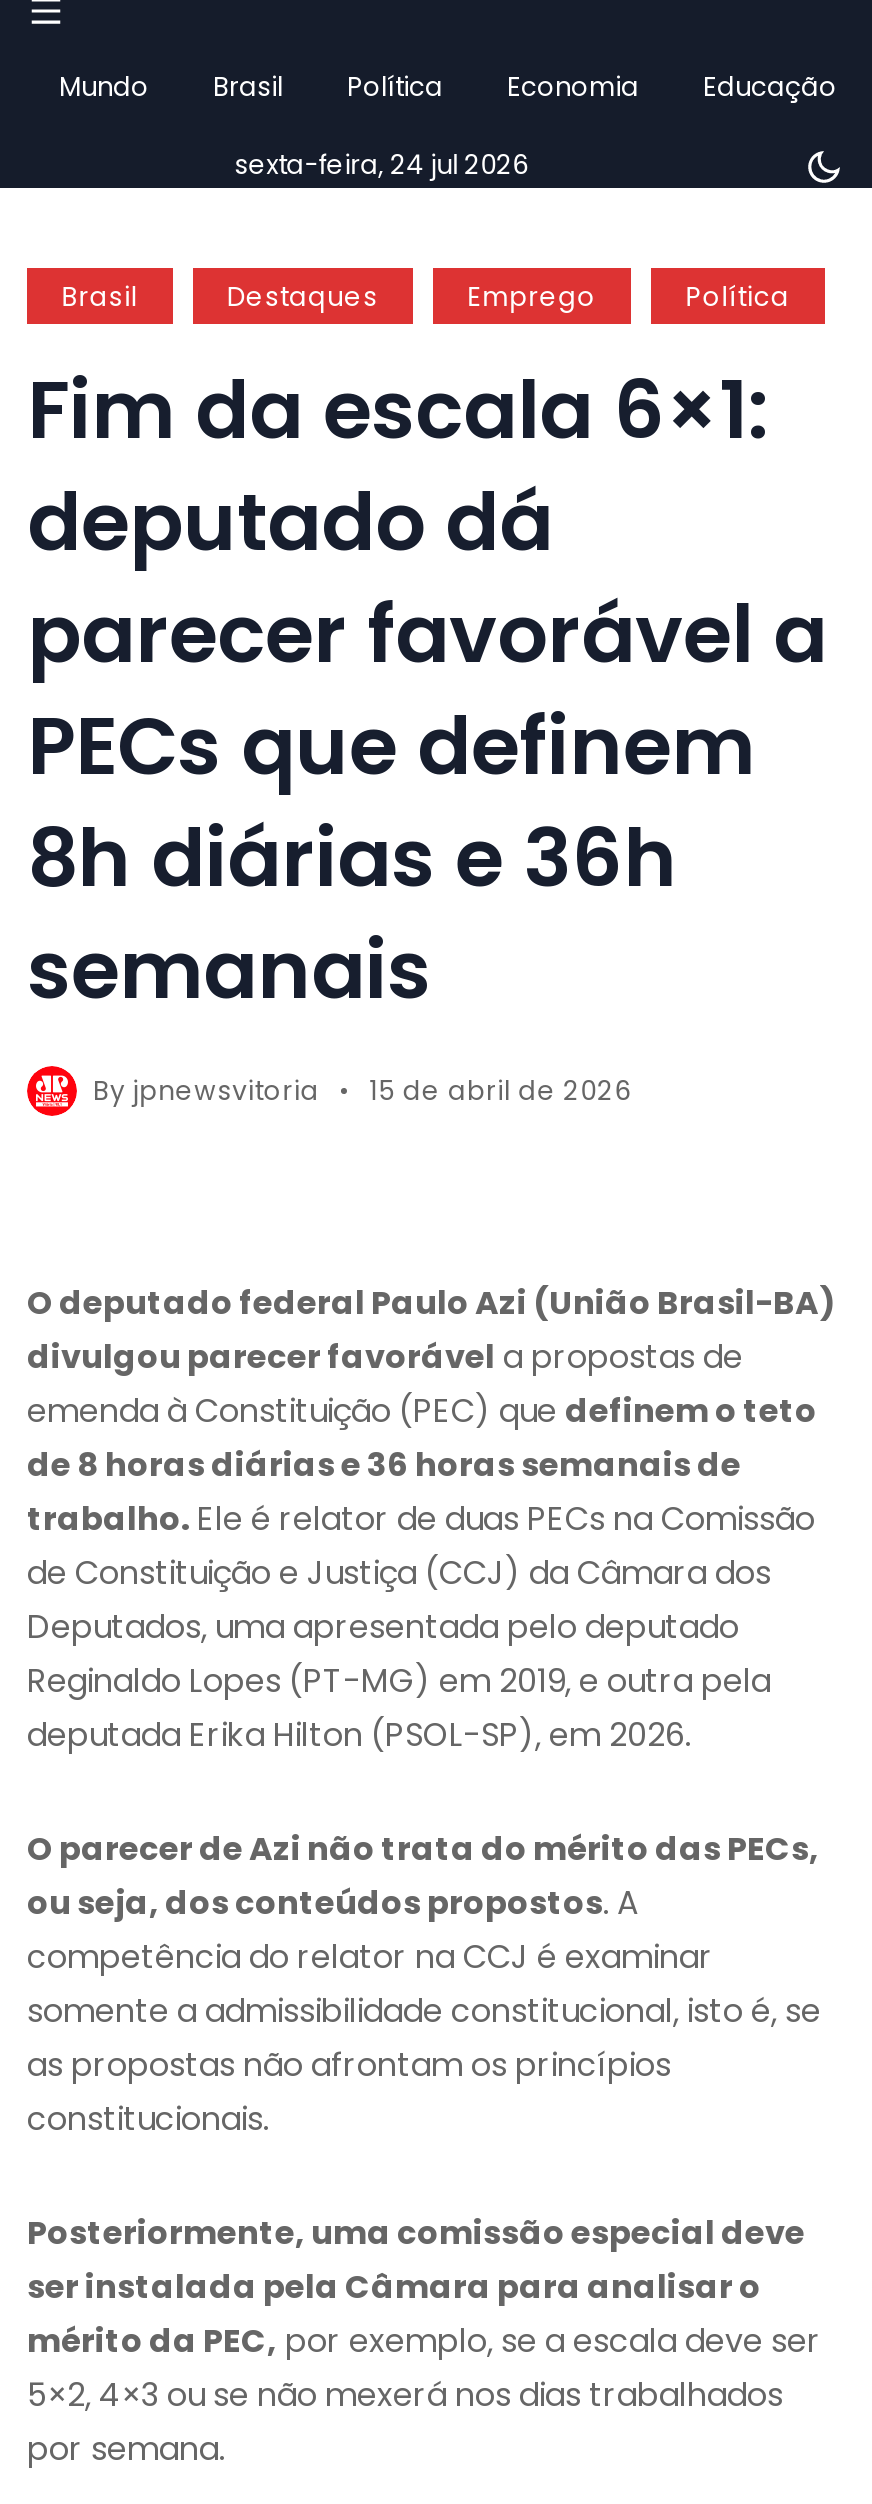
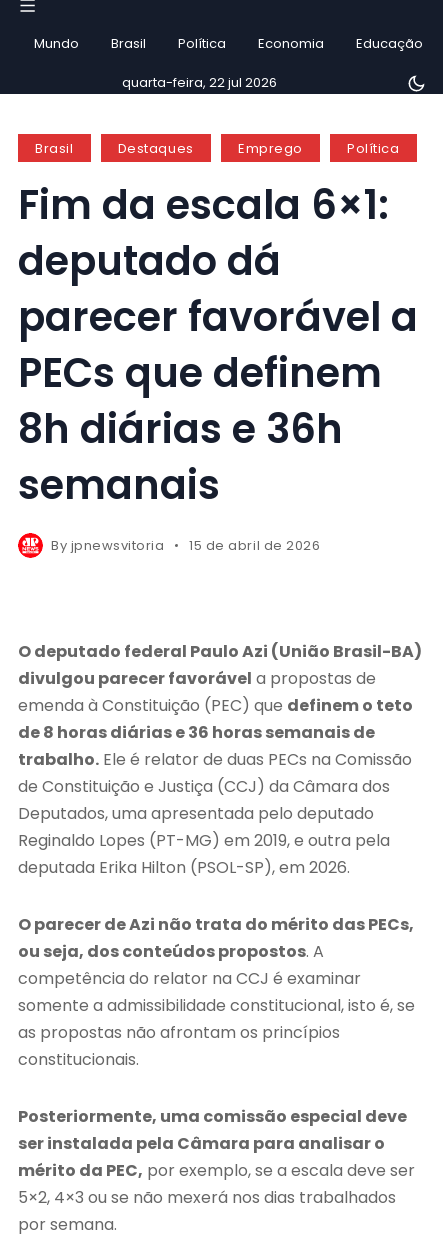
[234,147,528,185] sexta-feira, 24 jul 2026 -> [122,73,277,92] quarta-feira, 22 jul 2026

